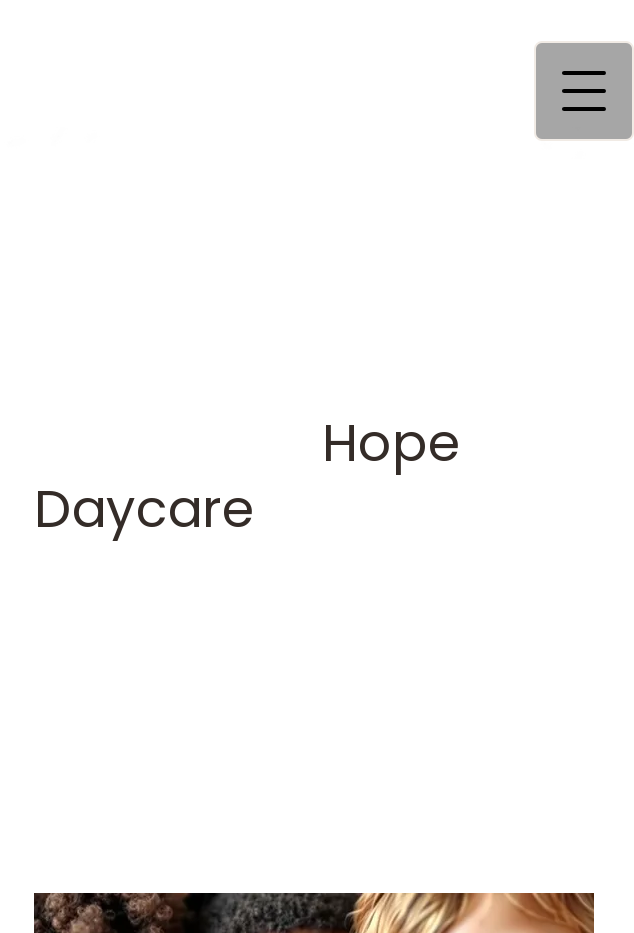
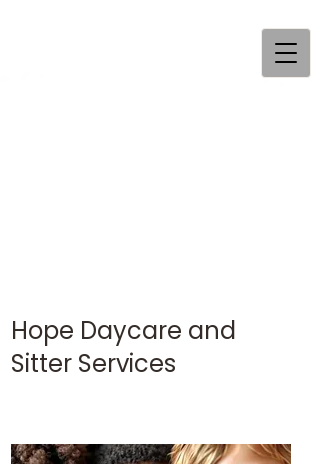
[34,407,460,545] Hope | Daycare -> [11,314,236,380] Hope Daycare and | Sitter Services

